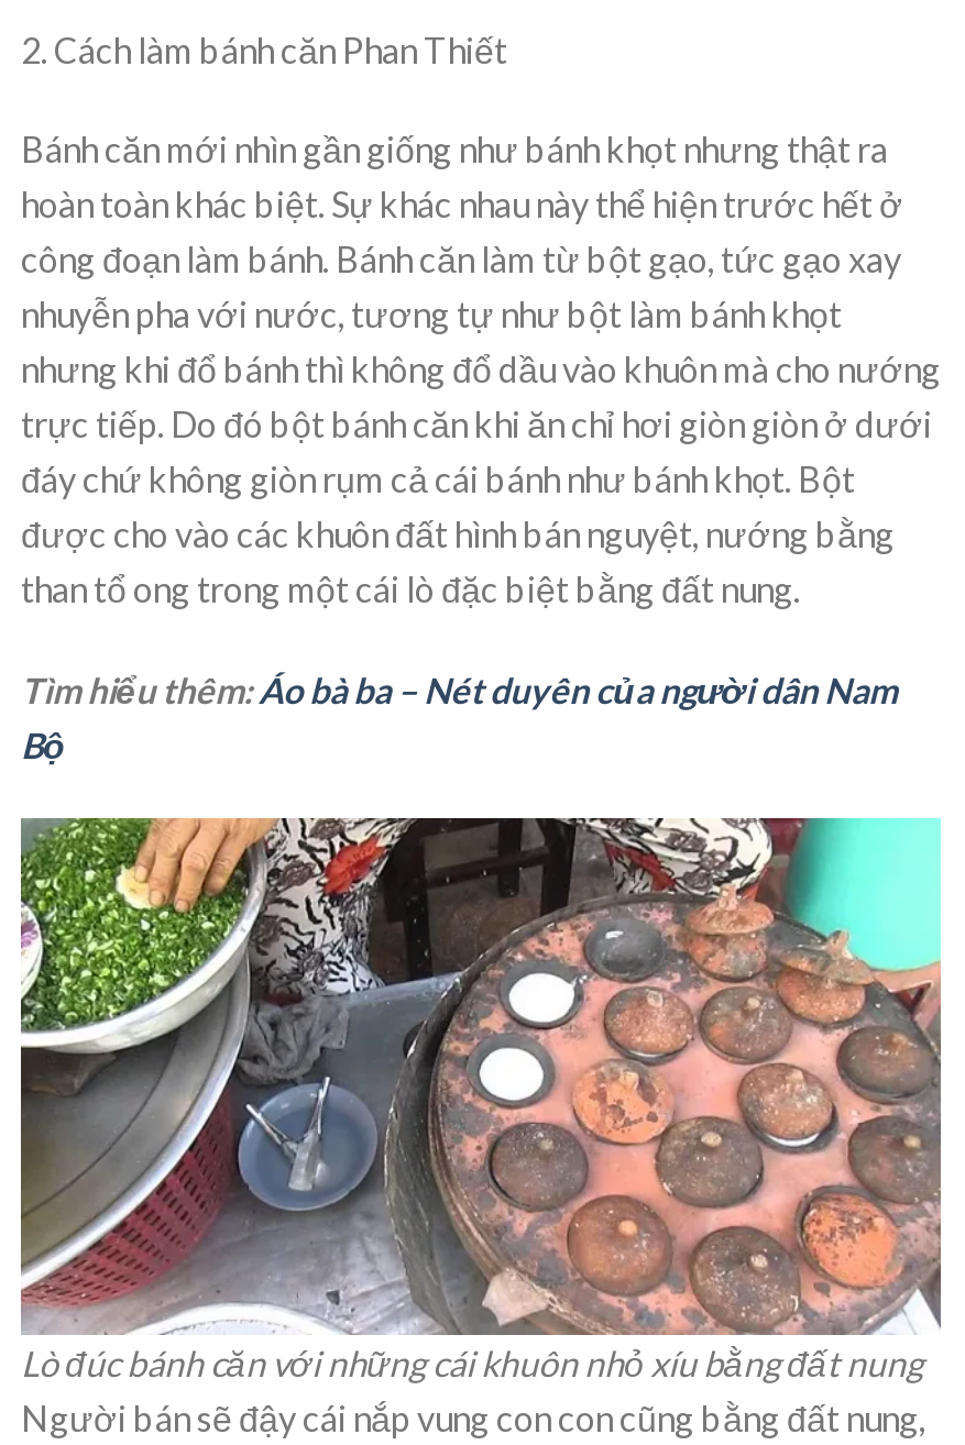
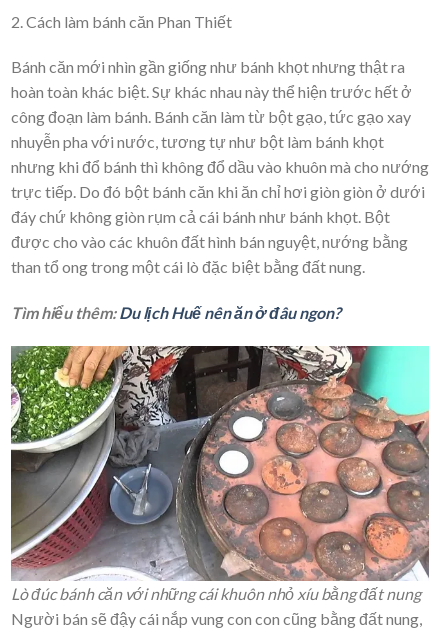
[21,669,897,766] Tìm hiểu thêm:Áo bà ba – Nét duyên của người dân Nam | Bộ -> [11,303,341,322] Tìm hiểu thêm:Du lịch Huế nên ăn ở đâu ngon?

